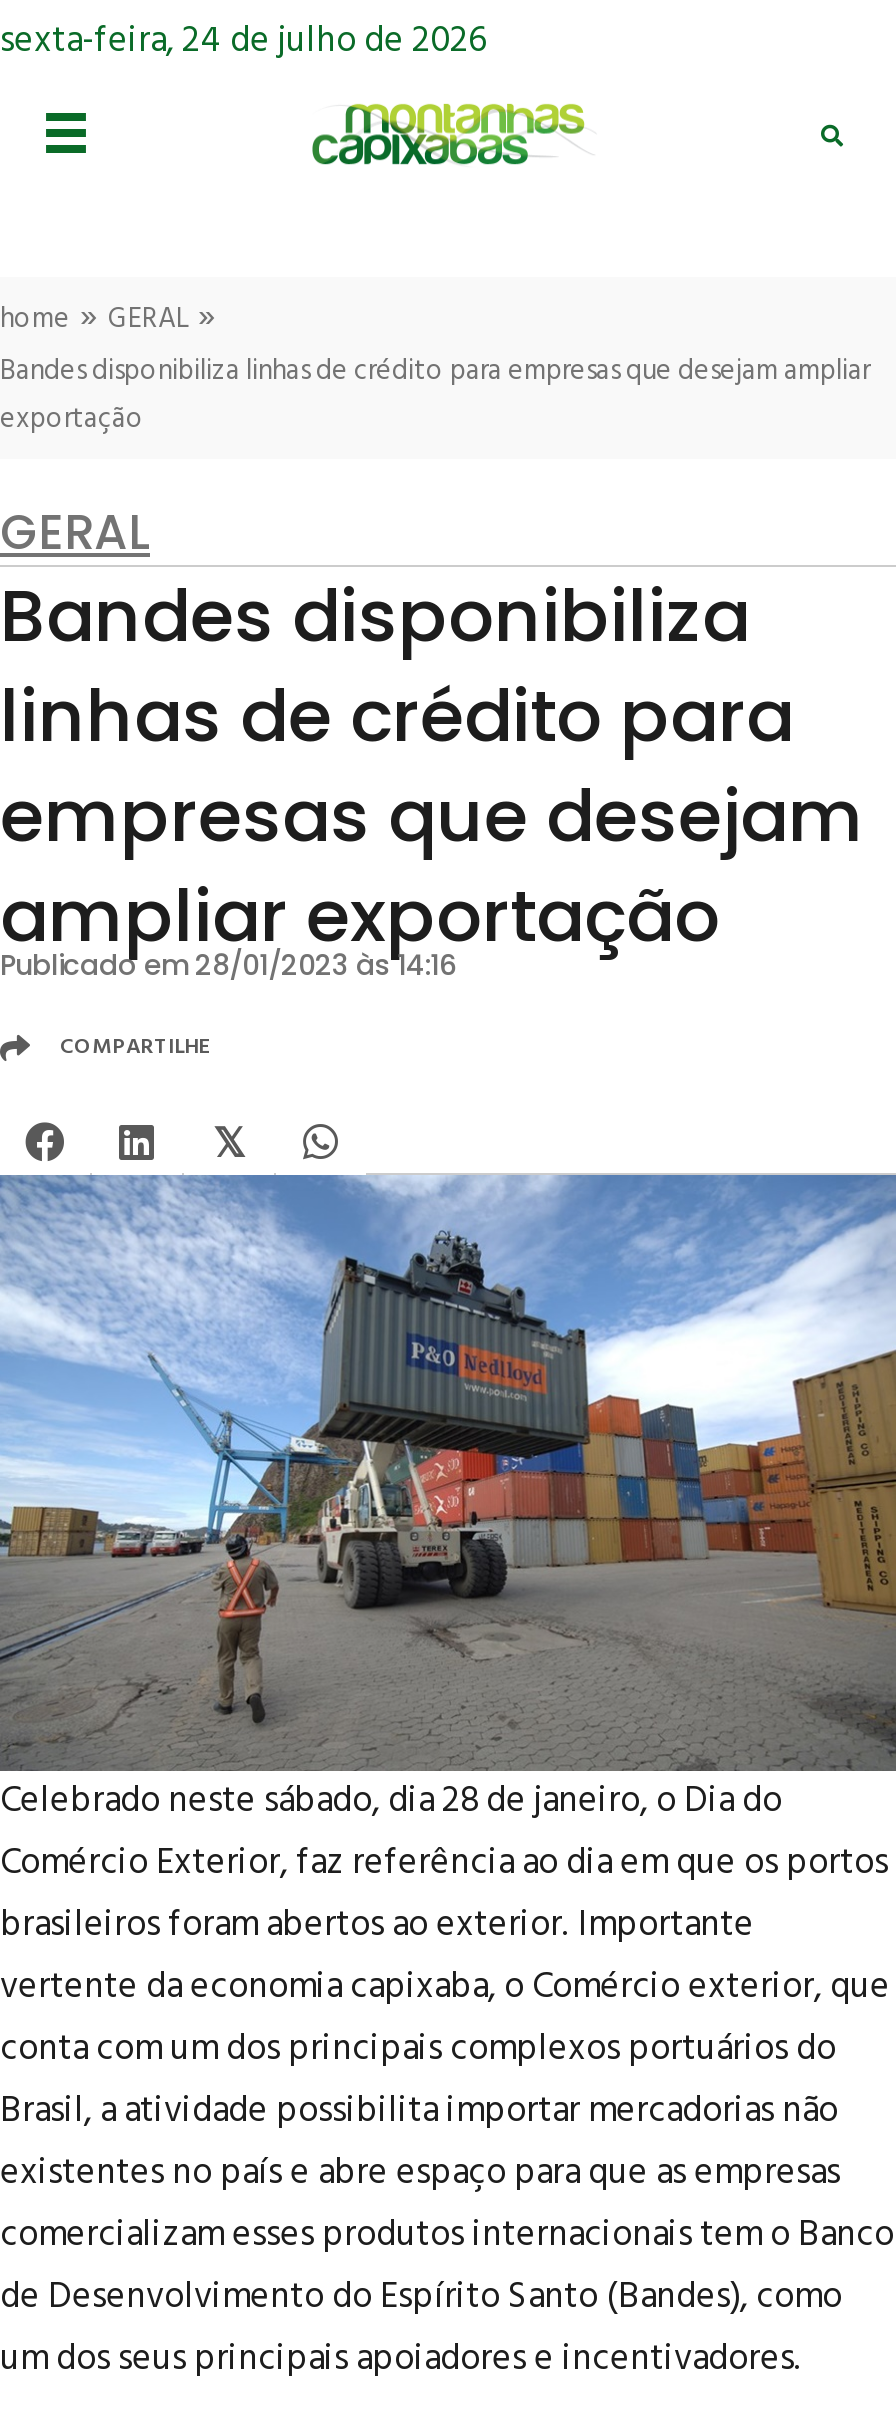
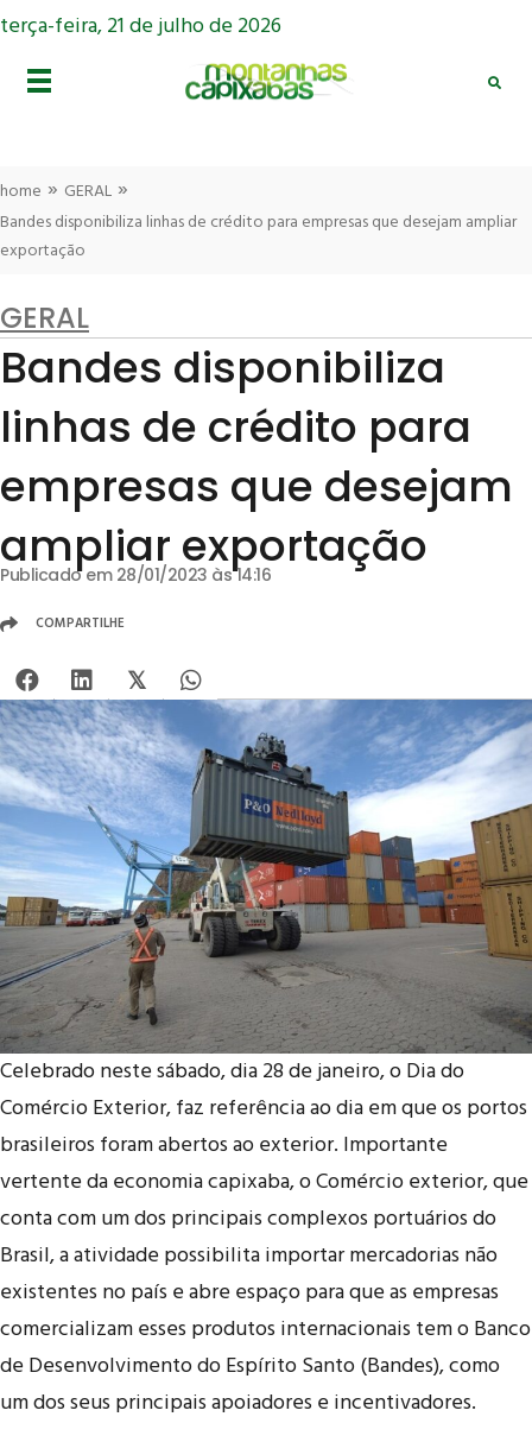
[0,13,486,71] sexta-feira, 24 de julho de 2026 -> [0,10,281,44] terça-feira, 21 de julho de 2026

